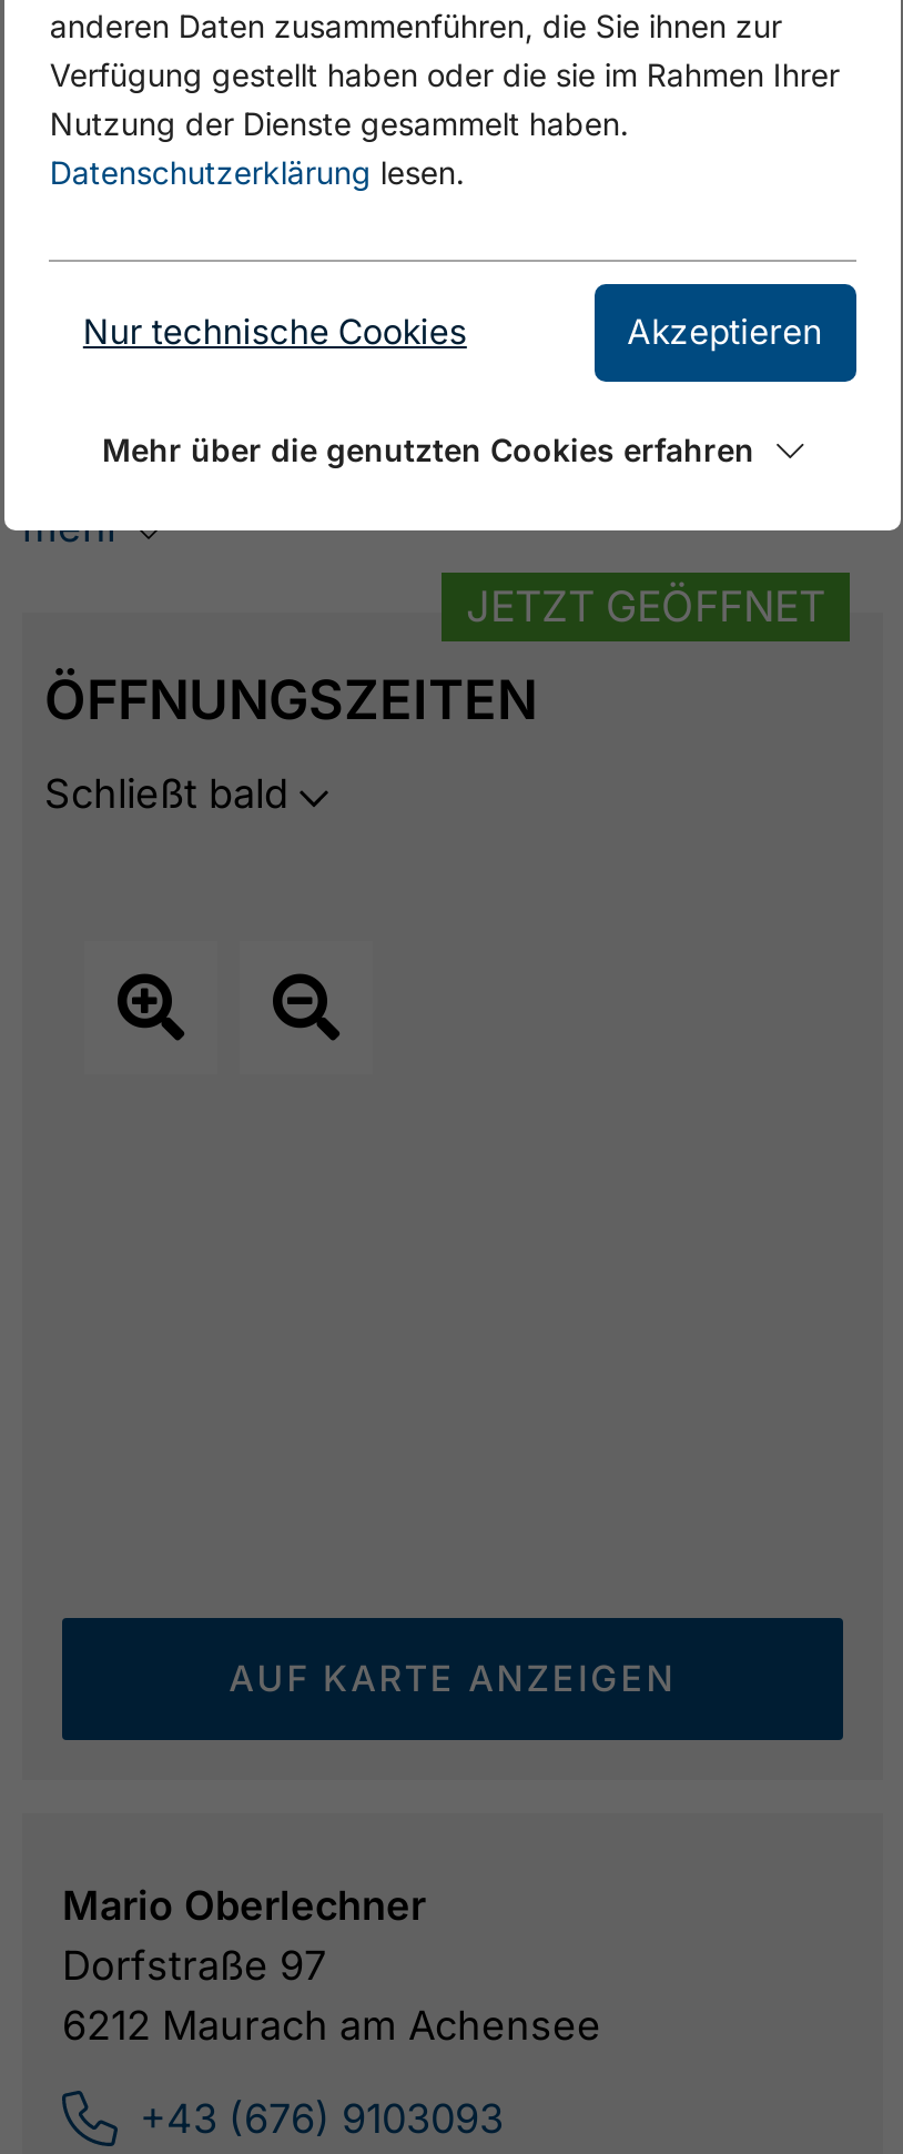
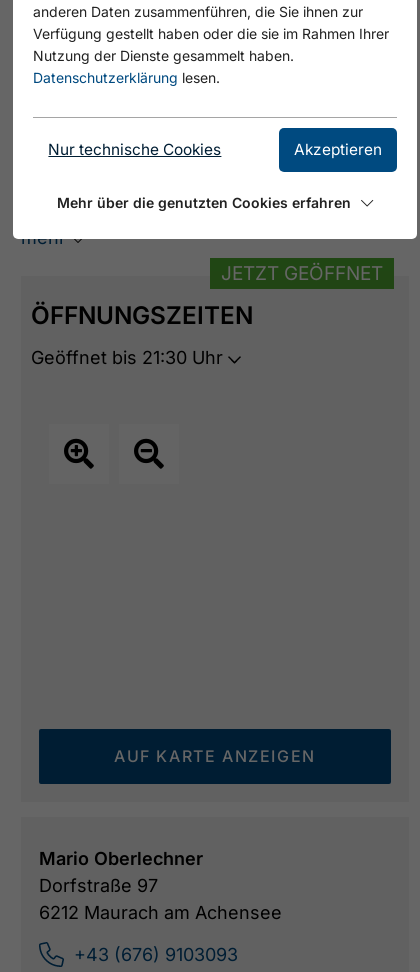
[44,771,300,817] Schließt bald -> [31,347,228,368] Geöffnet bis 21:30 Uhr

